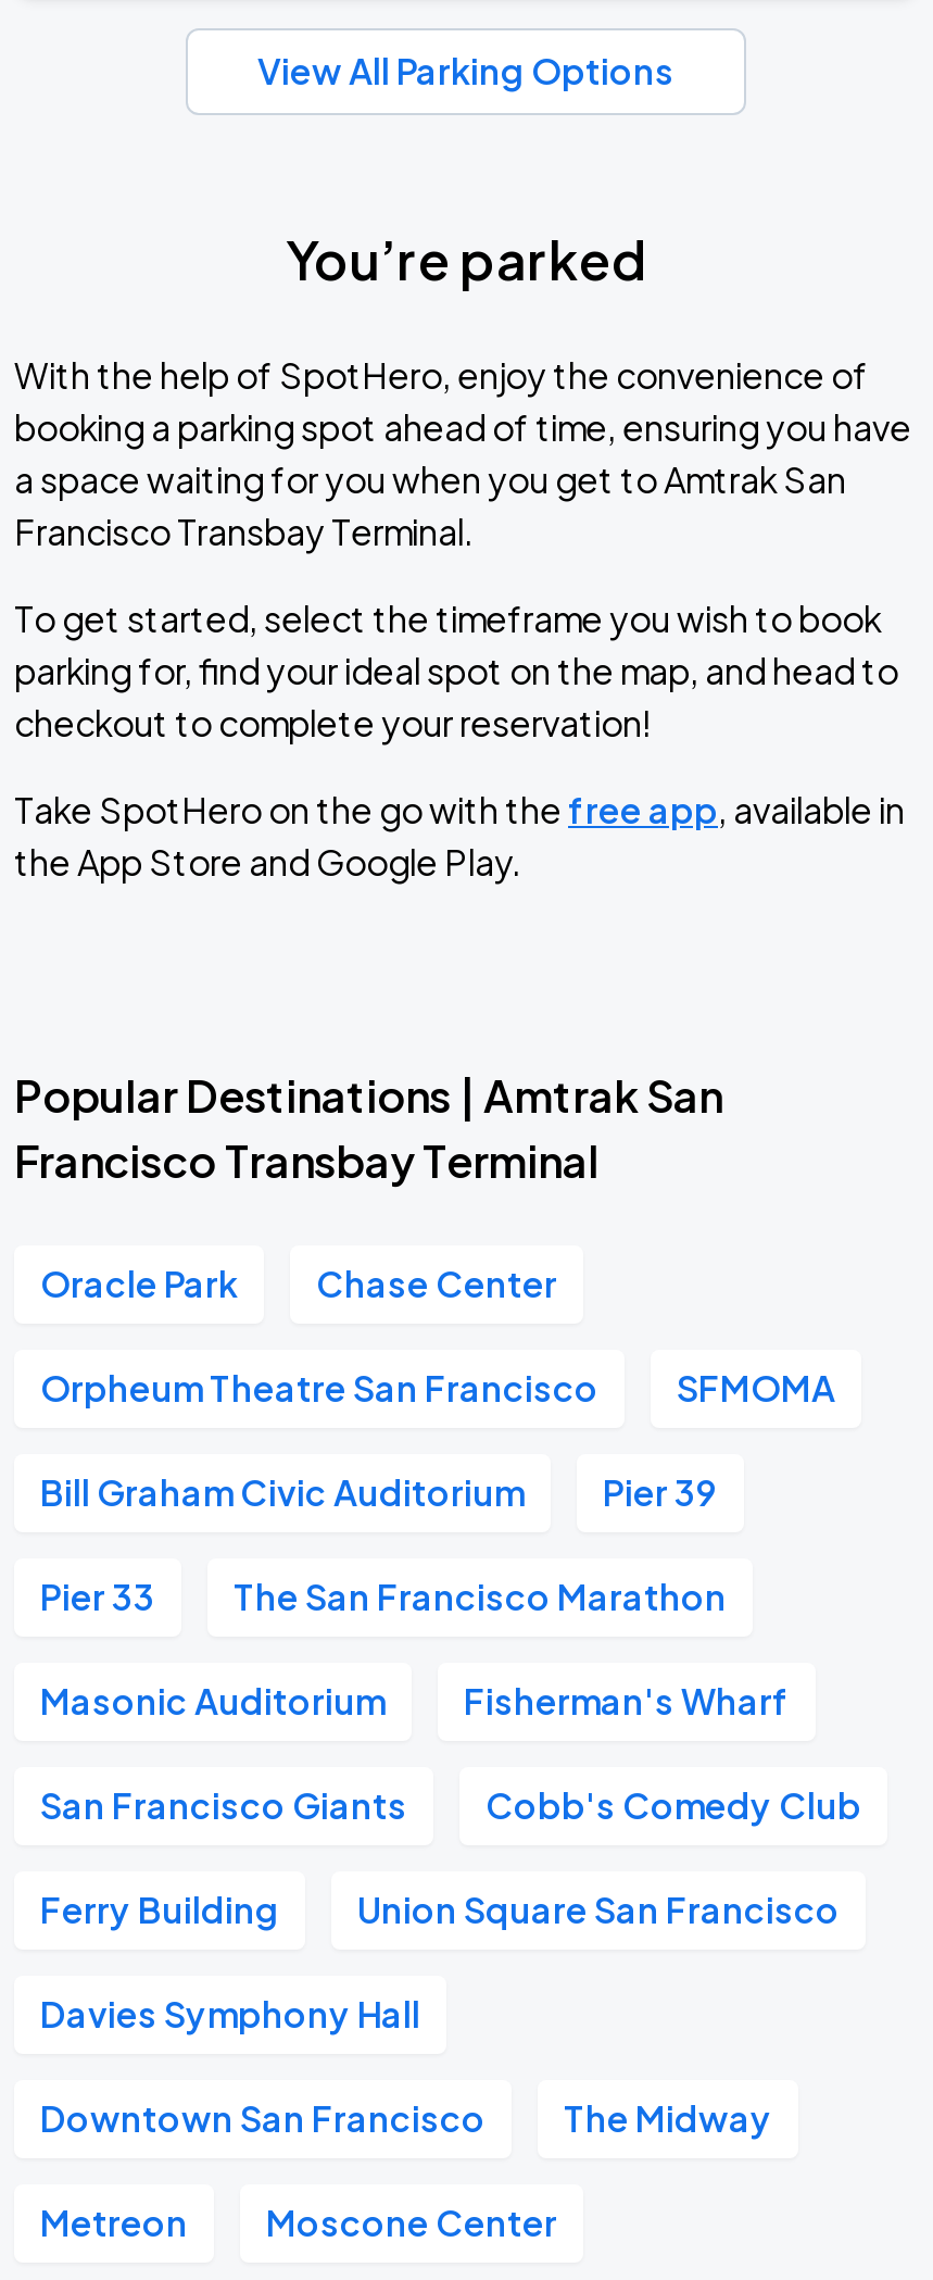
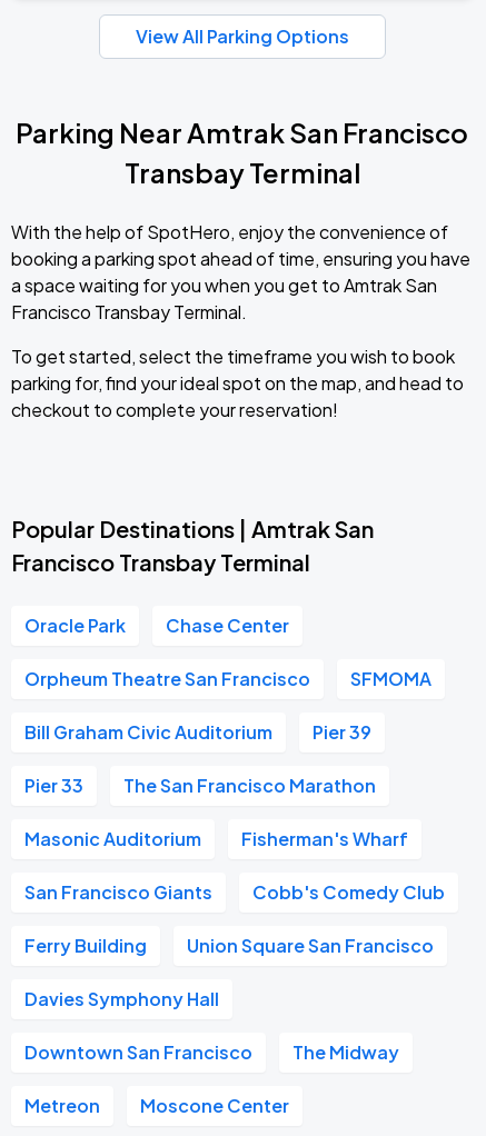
[286,226,646,291] You’re parked -> [16,116,469,189] Parking Near Amtrak San Francisco | Transbay Terminal
moved [14,352,911,746] -> [11,220,470,421]: With the help of SpotHero, enjoy the convenience of | booking a parking spot ahead of time, ensuring you have | a space waiting for you when you get to Amtrak San | Francisco Transbay Terminal. | To get started, select the timeframe you wish to book | parking for, find your ideal spot on the map, and head to | checkout to complete your reservation!
[14,787,905,885] Take SpotHero on the go with the free app, available in | the App Store and Google Play. -> none

